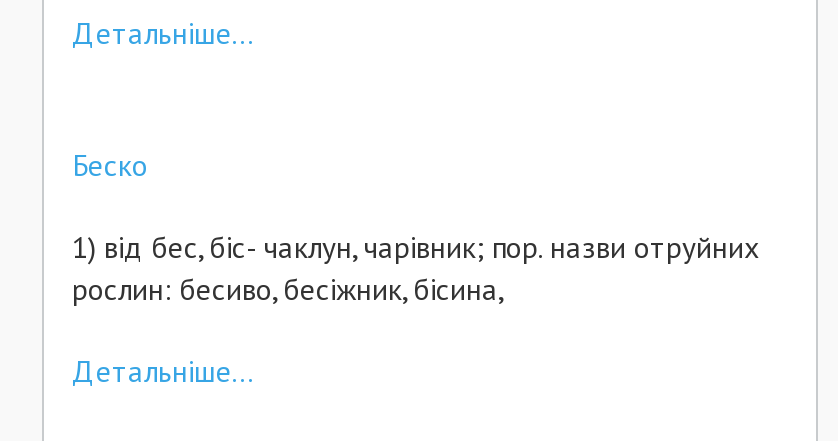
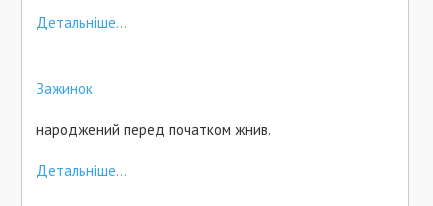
[72,146,148,184] Беско -> [36,79,93,98] Зажинок
[72,228,760,308] 1) від бес, біс- чаклун, чарівник; пор. назви отруйних | рослин: бесиво, бесіжник, бісина, -> [36,120,271,139] народжений перед початком жнив.

